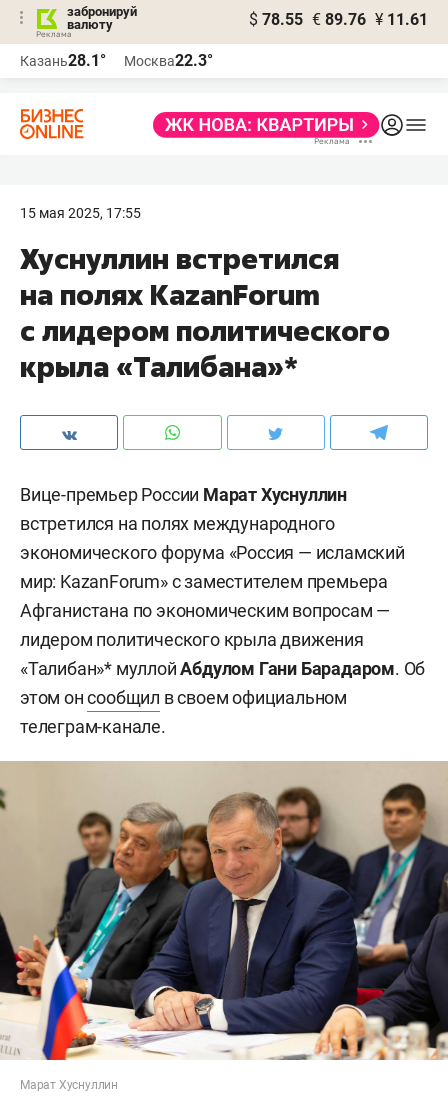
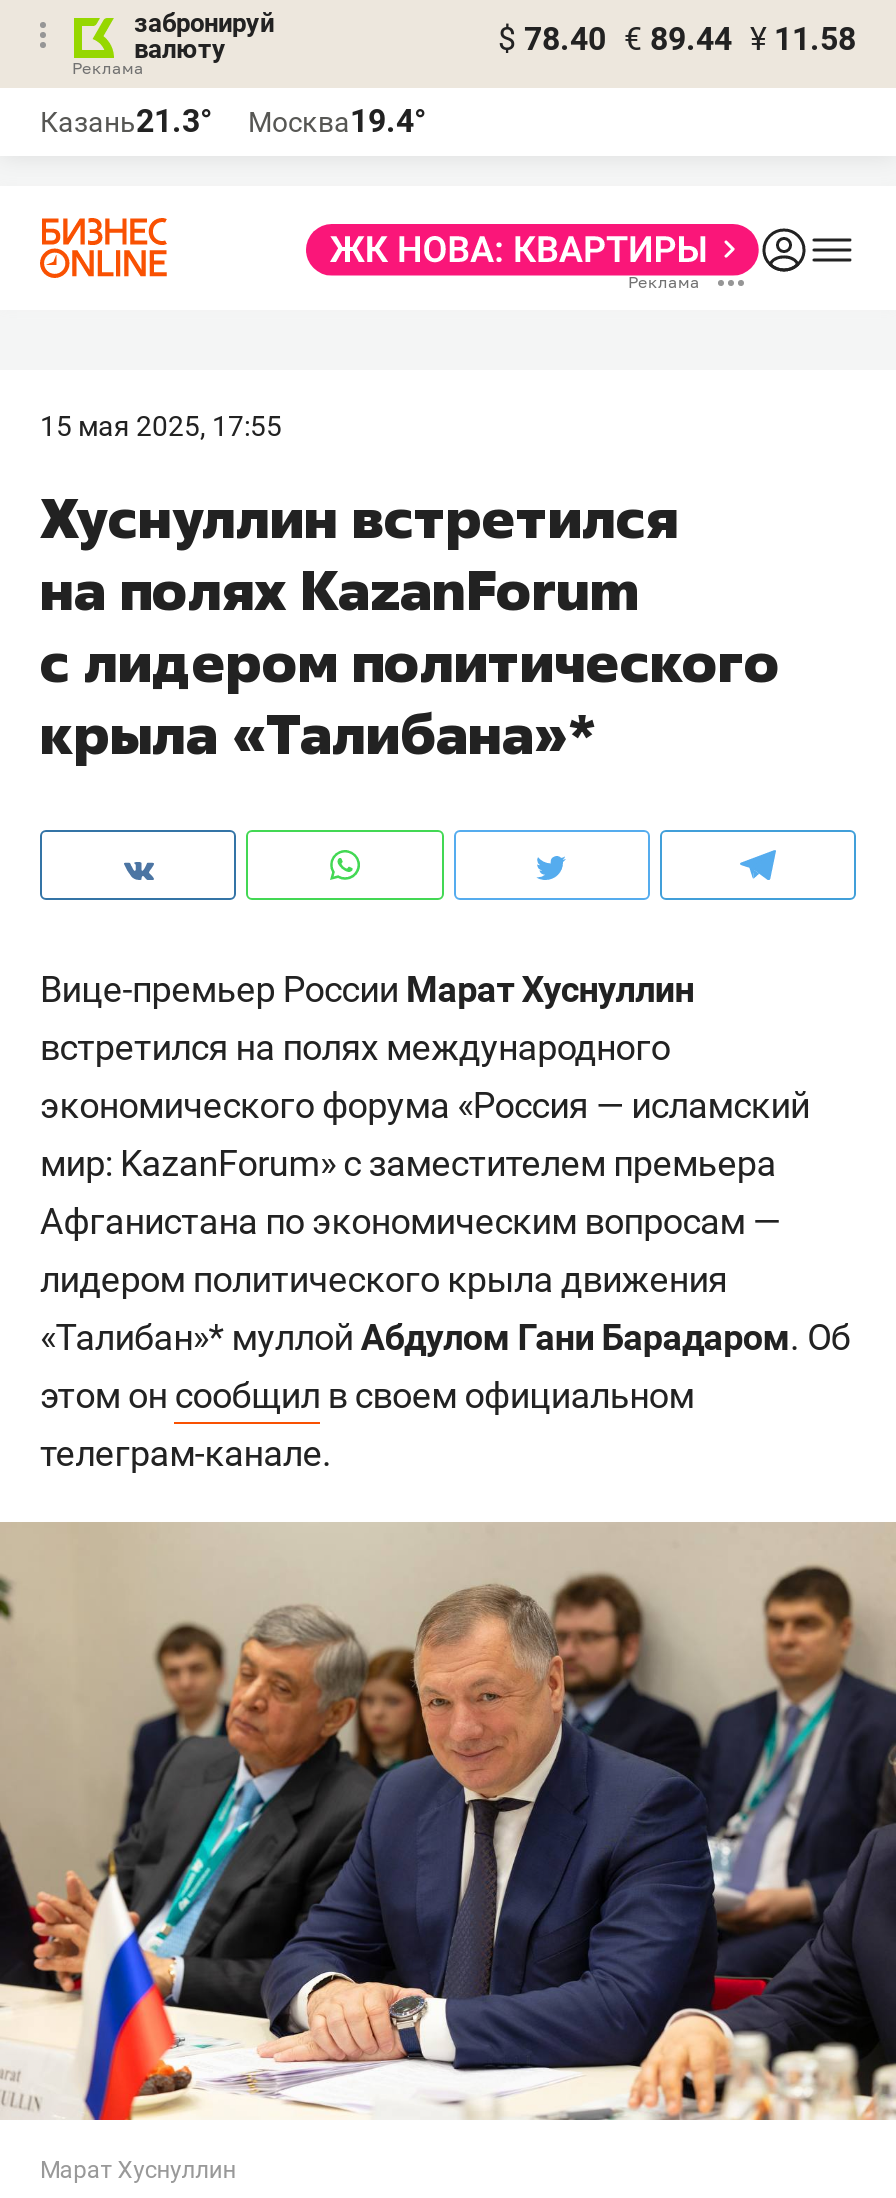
[249,10,428,29] $ 78.55 € 89.76 ¥ 11.61 -> [498,20,856,58] $ 78.40 € 89.44 ¥ 11.58
[20,51,106,70] Казань28.1° -> [40,102,212,140] Казань21.3°
[124,51,213,70] Москва22.3° -> [248,102,426,140] Москва19.4°

